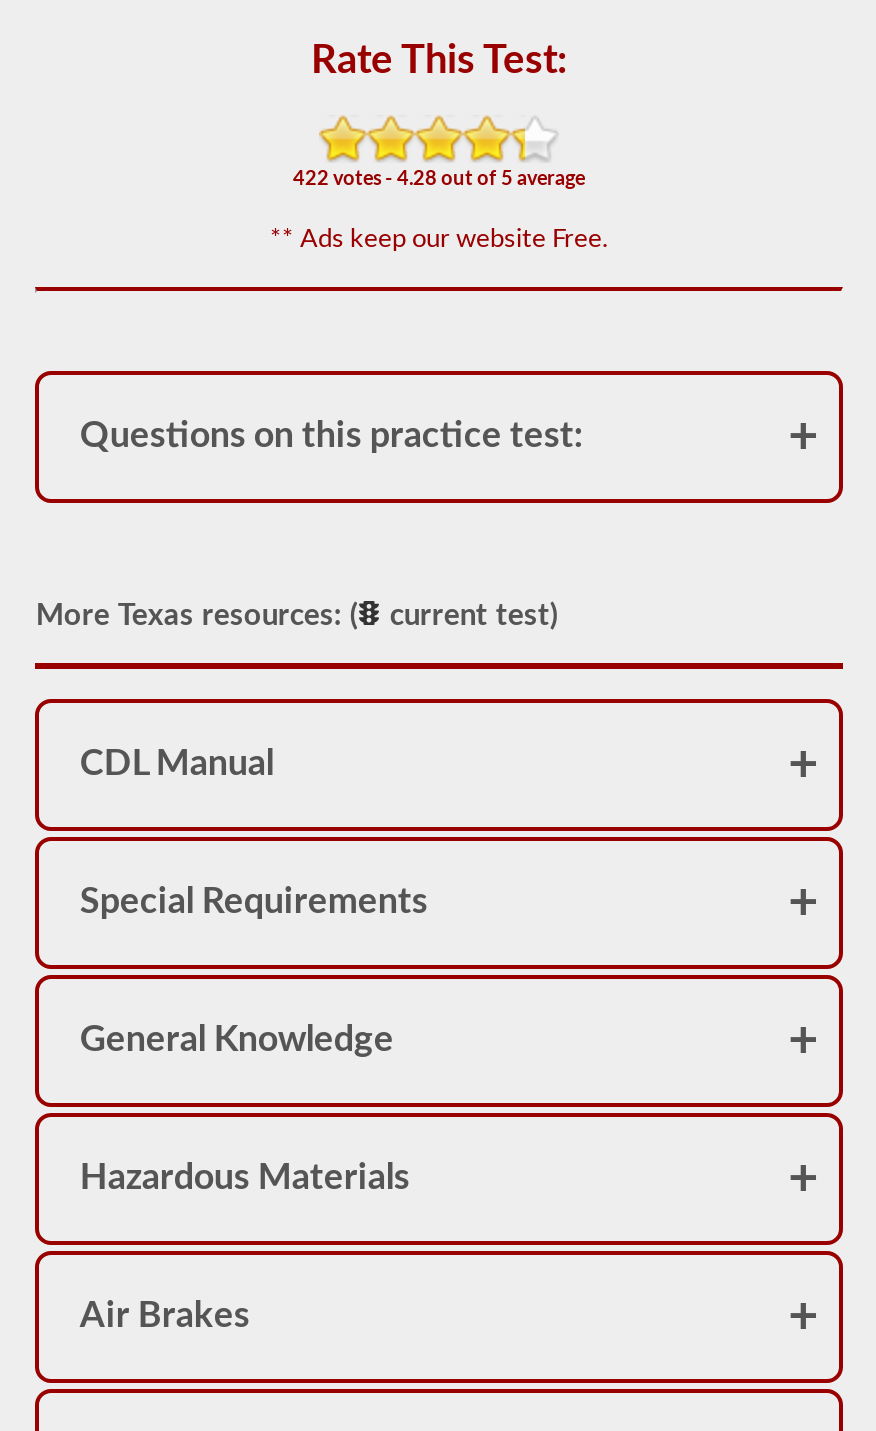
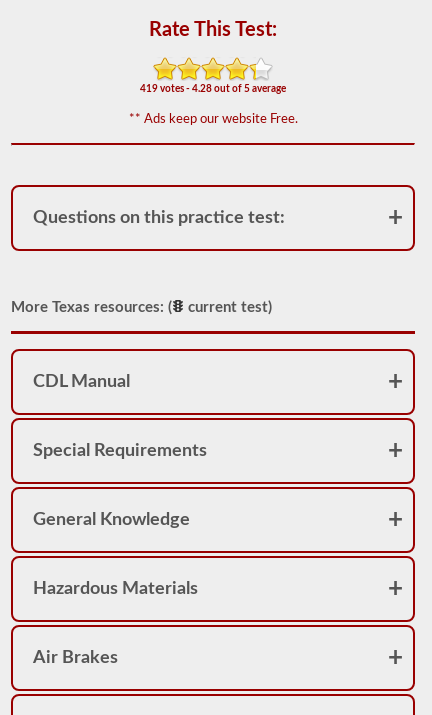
[293,169,585,189] 422 votes - 4.28 out of 5 average -> [140,84,286,94] 419 votes - 4.28 out of 5 average

